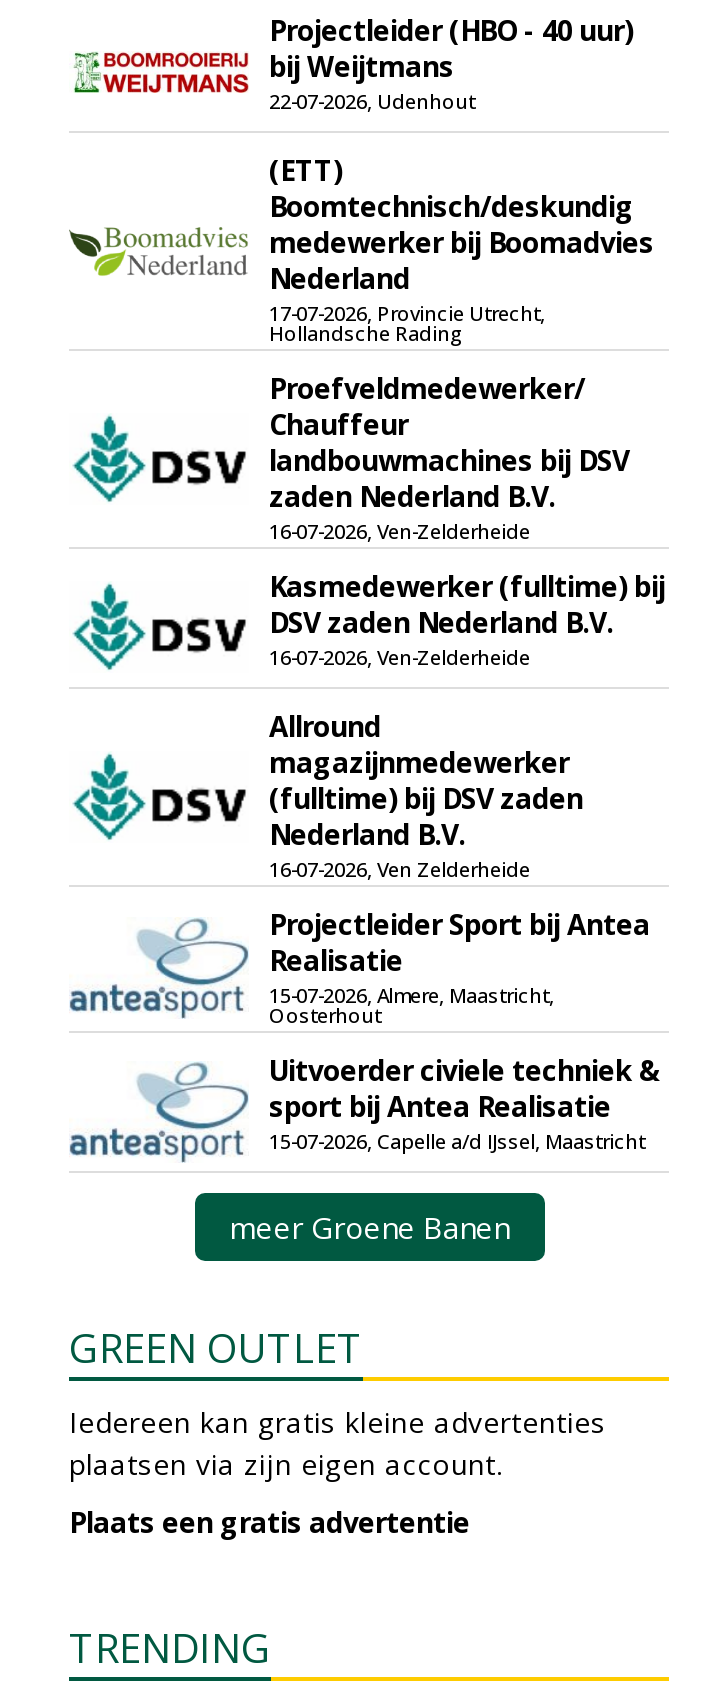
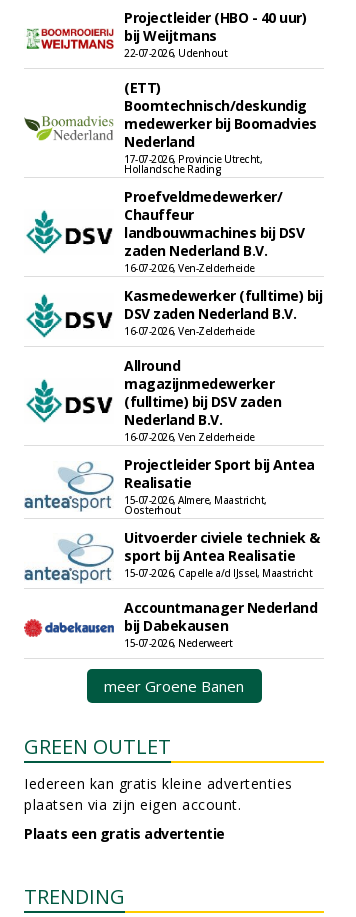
none -> [23,598,317,650] [image] | Accountmanager Nederland | bij Dabekausen | 15-07-2026, Nederweert

